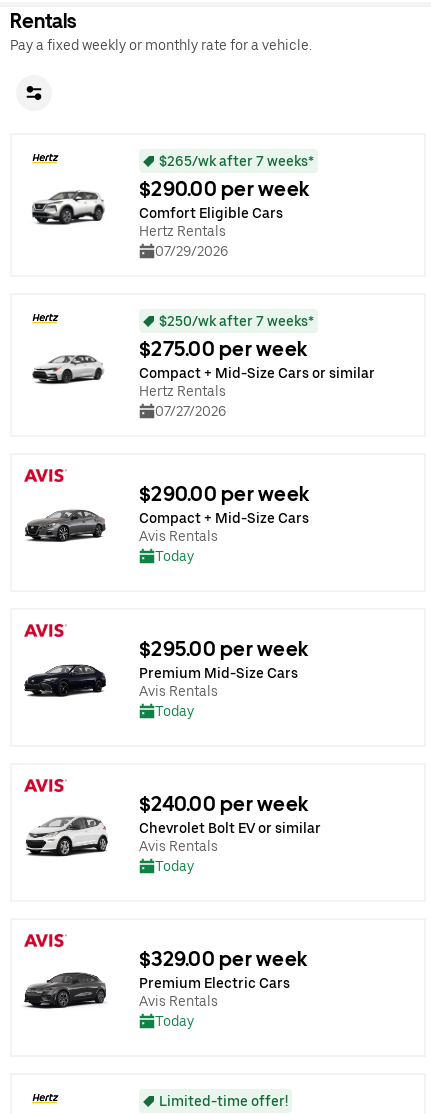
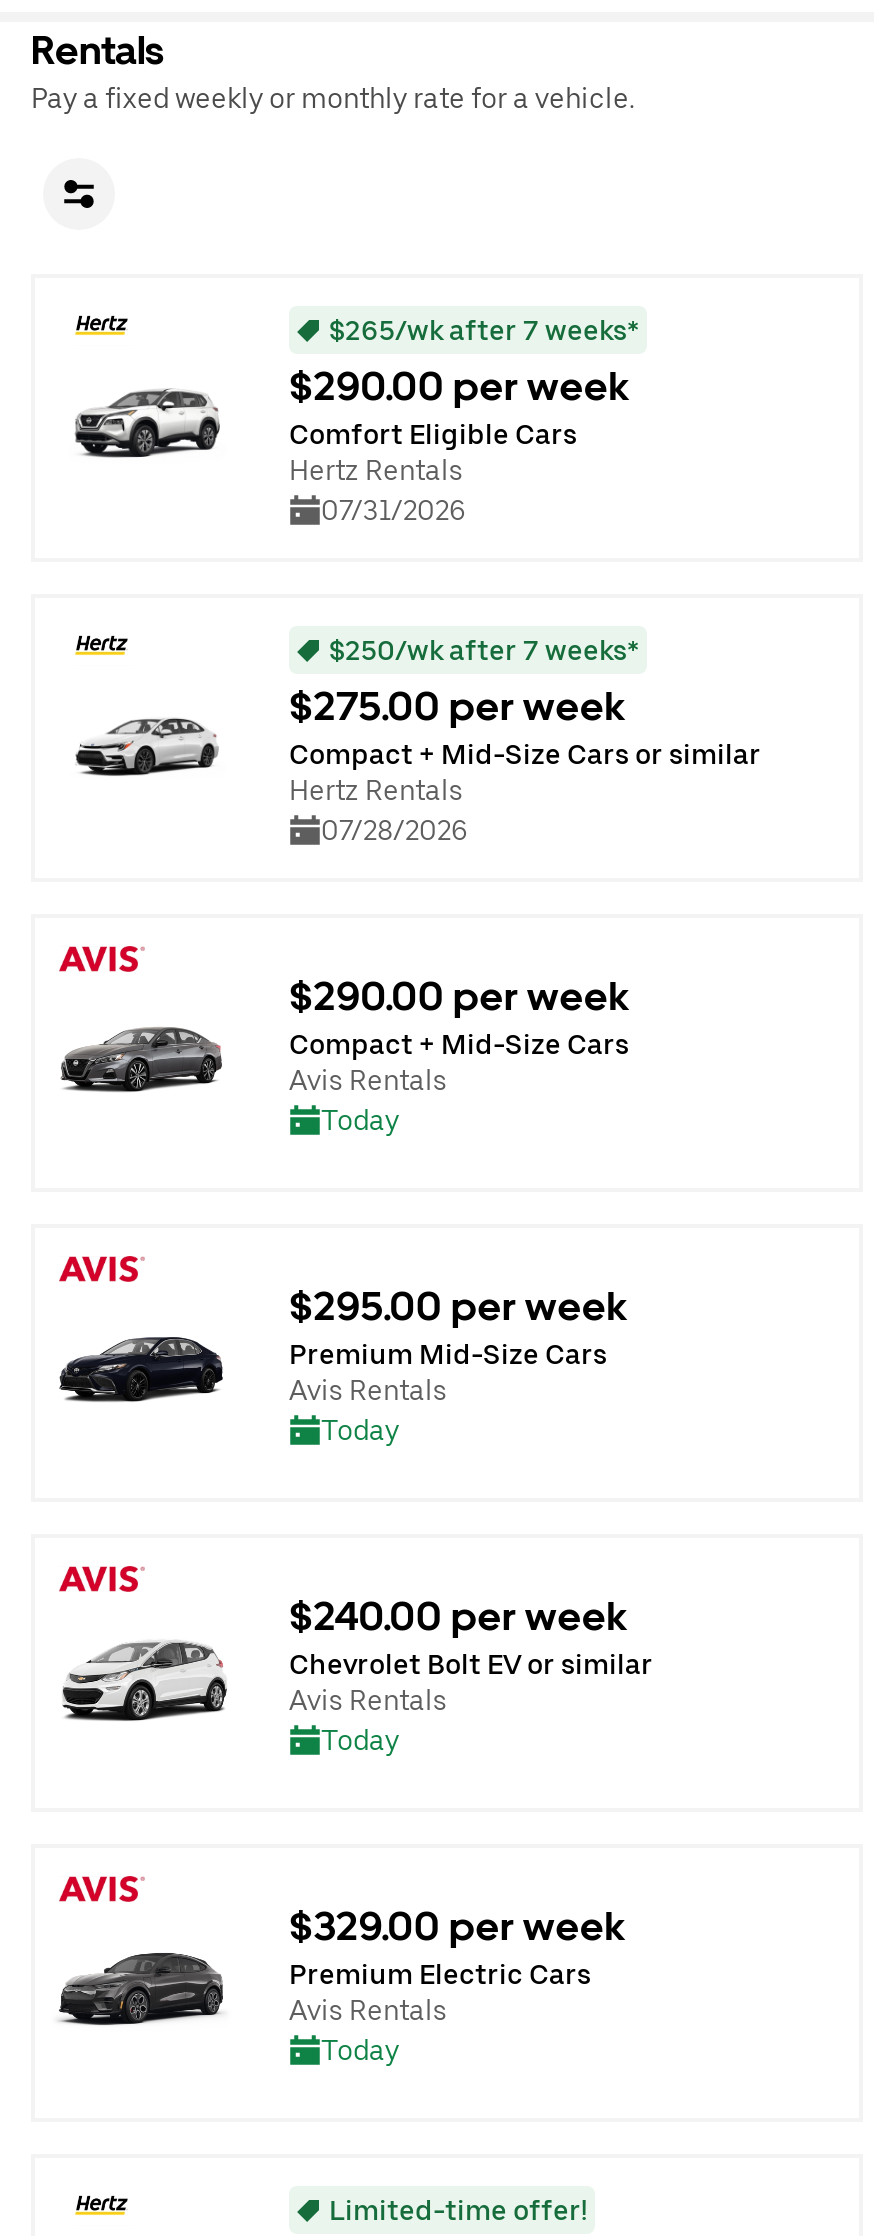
[155,243,228,259] 07/29/2026 -> [321,494,465,526] 07/31/2026
[155,403,226,419] 07/27/2026 -> [321,814,467,846] 07/28/2026

